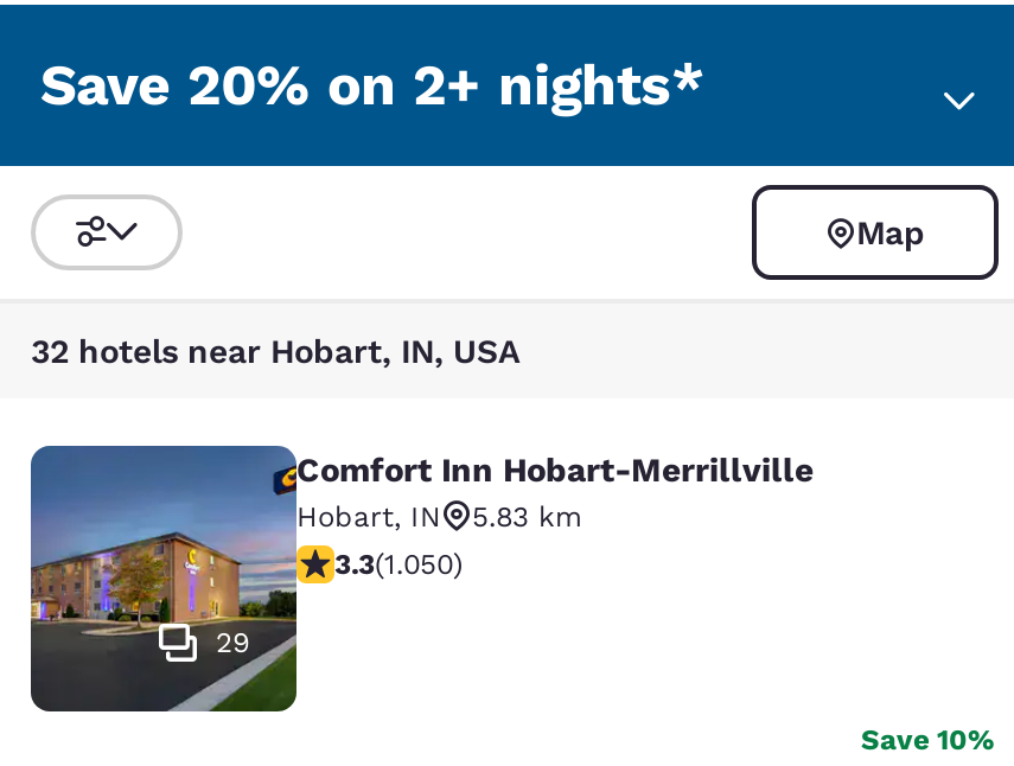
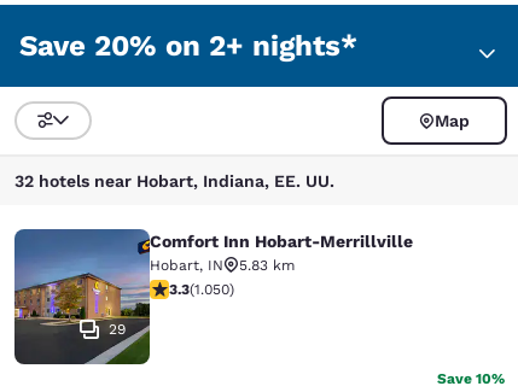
[31,332,519,370] 32 hotels near Hobart, IN, USA -> [14,171,334,191] 32 hotels near Hobart, Indiana, EE. UU.

